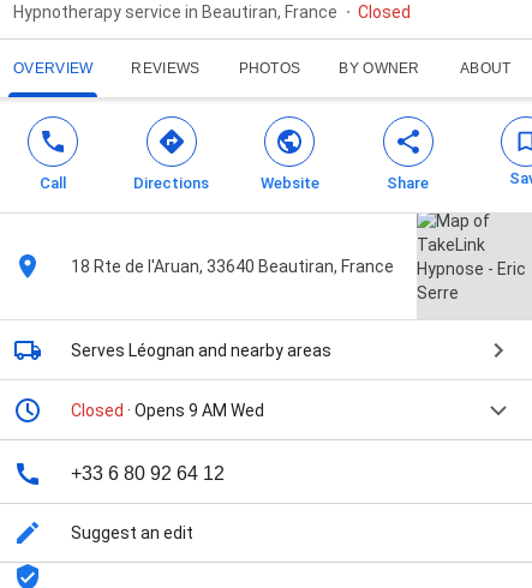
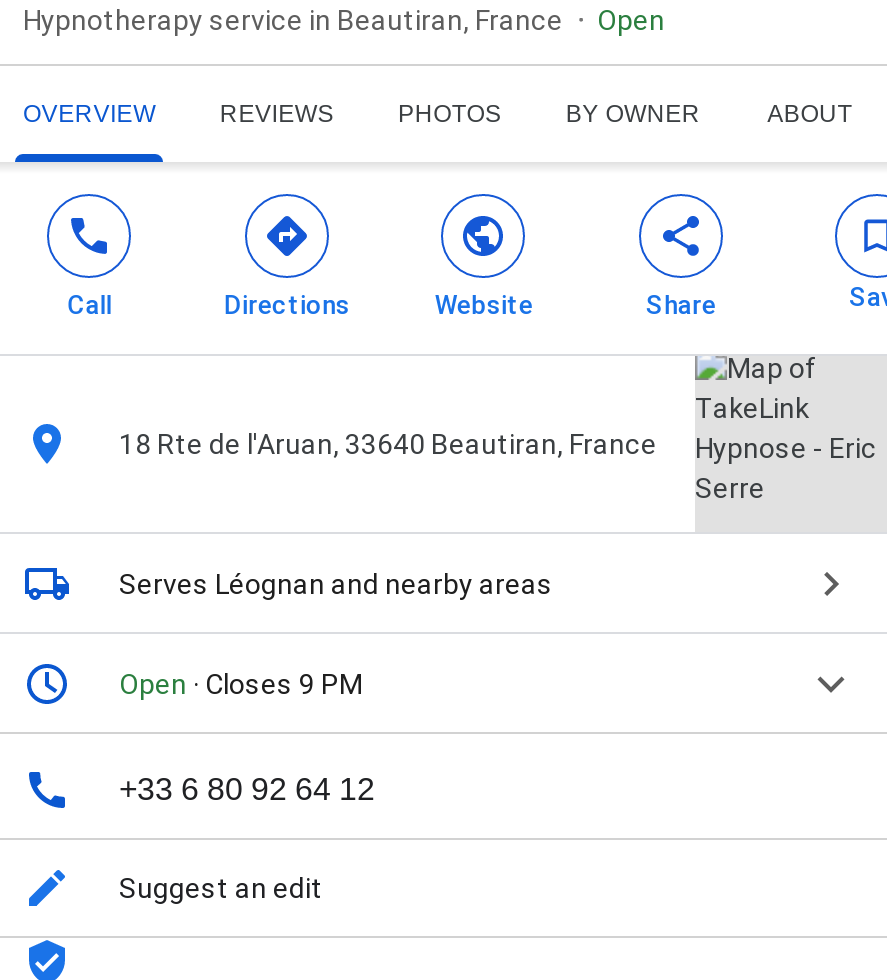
[358,3,411,22] Closed -> [597,4,665,36] Open
[71,401,264,420] Closed · Opens 9 AM Wed -> [119,668,363,700] Open · Closes 9 PM

